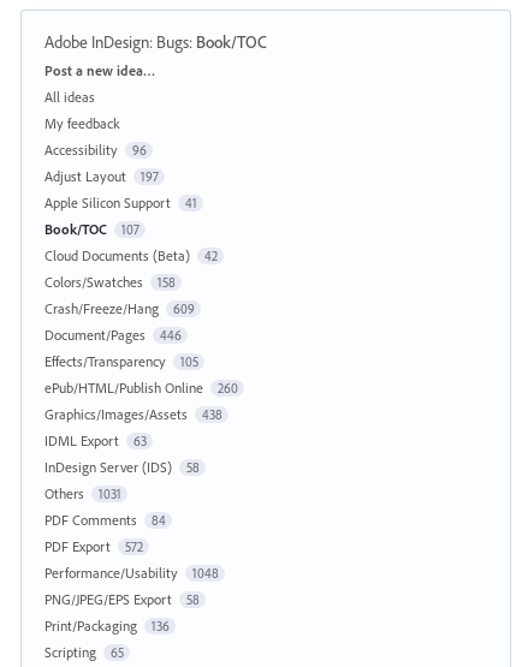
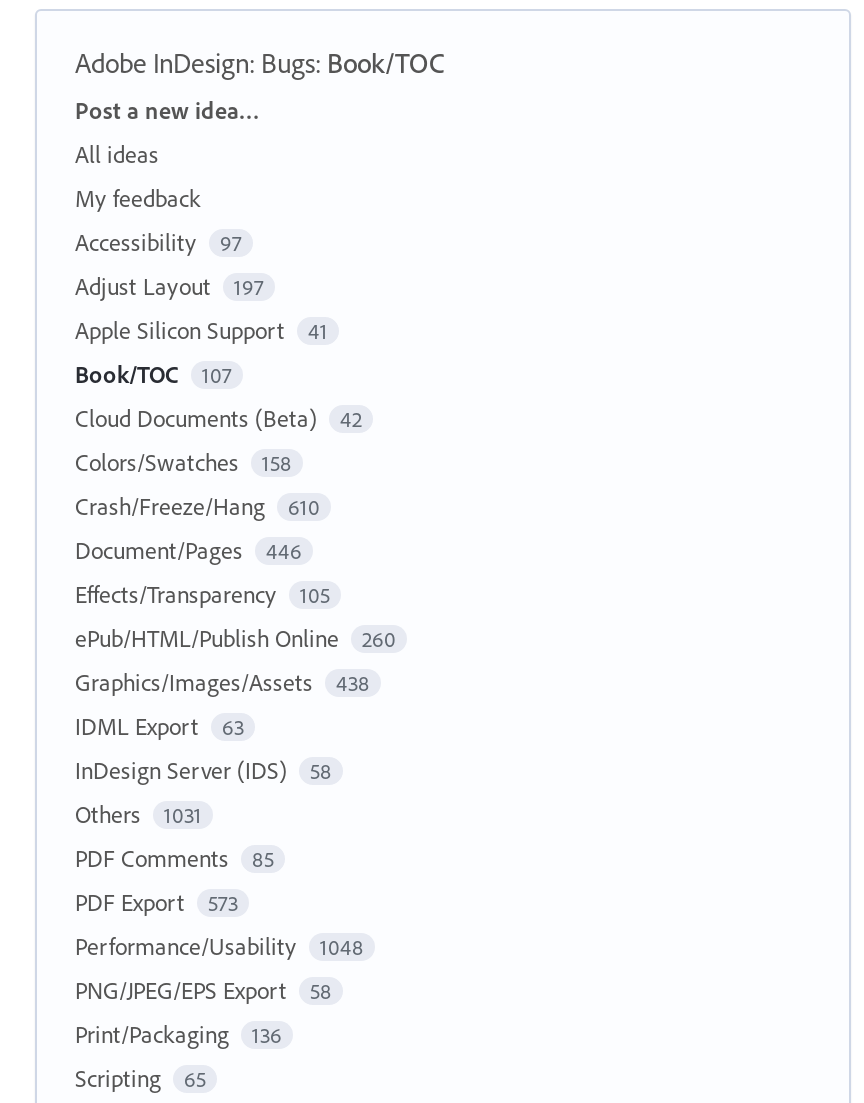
[45,140,146,158] Accessibility 96 -> [75,227,242,257] Accessibility 97
[45,299,194,317] Crash/Freeze/Hang 609 -> [75,491,320,521] Crash/Freeze/Hang 610
[45,511,165,529] PDF Comments 84 -> [75,843,274,873] PDF Comments 85
[45,537,143,555] PDF Export 572 -> [75,887,238,917] PDF Export 573

